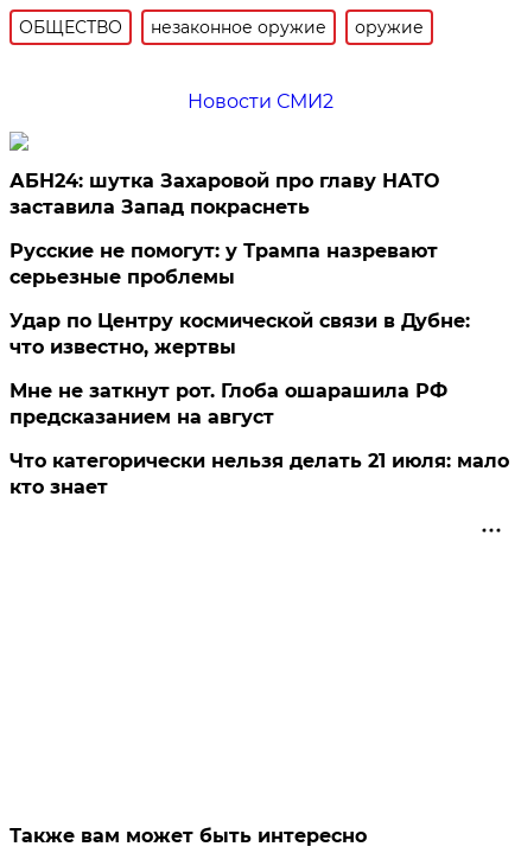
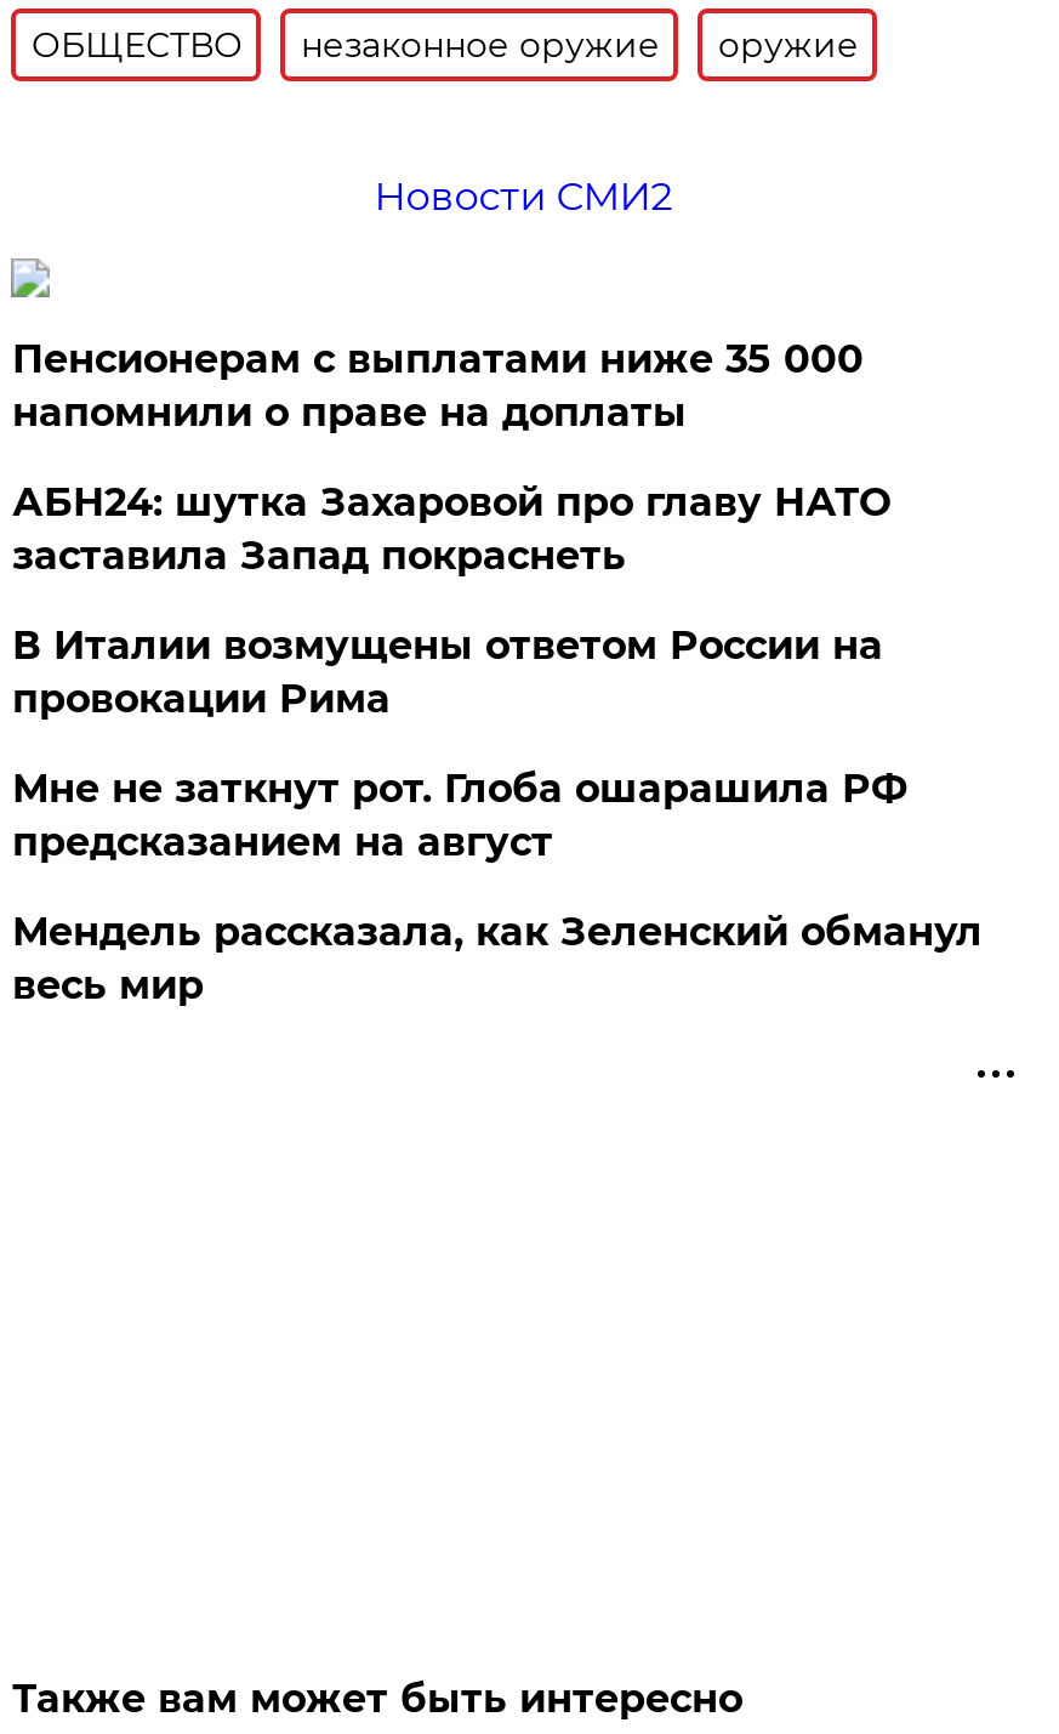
none -> [12,336,863,436] Пенсионерам с выплатами ниже 35 000 | напомнили о праве на доплаты
moved [10,170,440,218] -> [12,479,890,579]: АБН24: шутка Захаровой про главу НАТО | заставила Запад покраснеть
[10,240,470,358] Русские не помогут: у Трампа назревают | серьезные проблемы | Удар по Центру космической связи в Дубне: | что известно, жертвы -> [12,622,883,722] В Италии возмущены ответом России на | провокации Рима
[10,450,510,498] Что категорически нельзя делать 21 июля: мало | кто знает -> [12,909,982,1008] Мендель рассказала, как Зеленский обманул | весь мир

